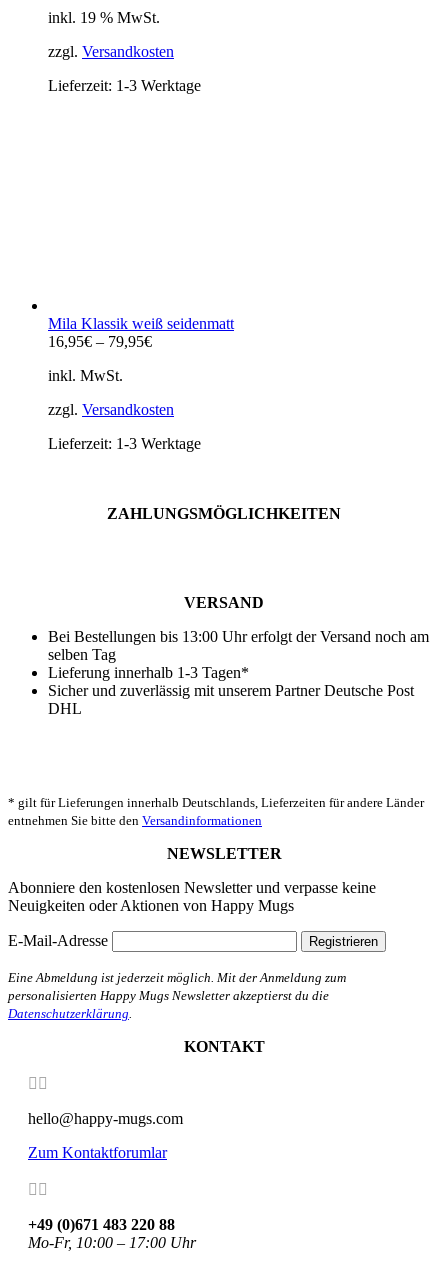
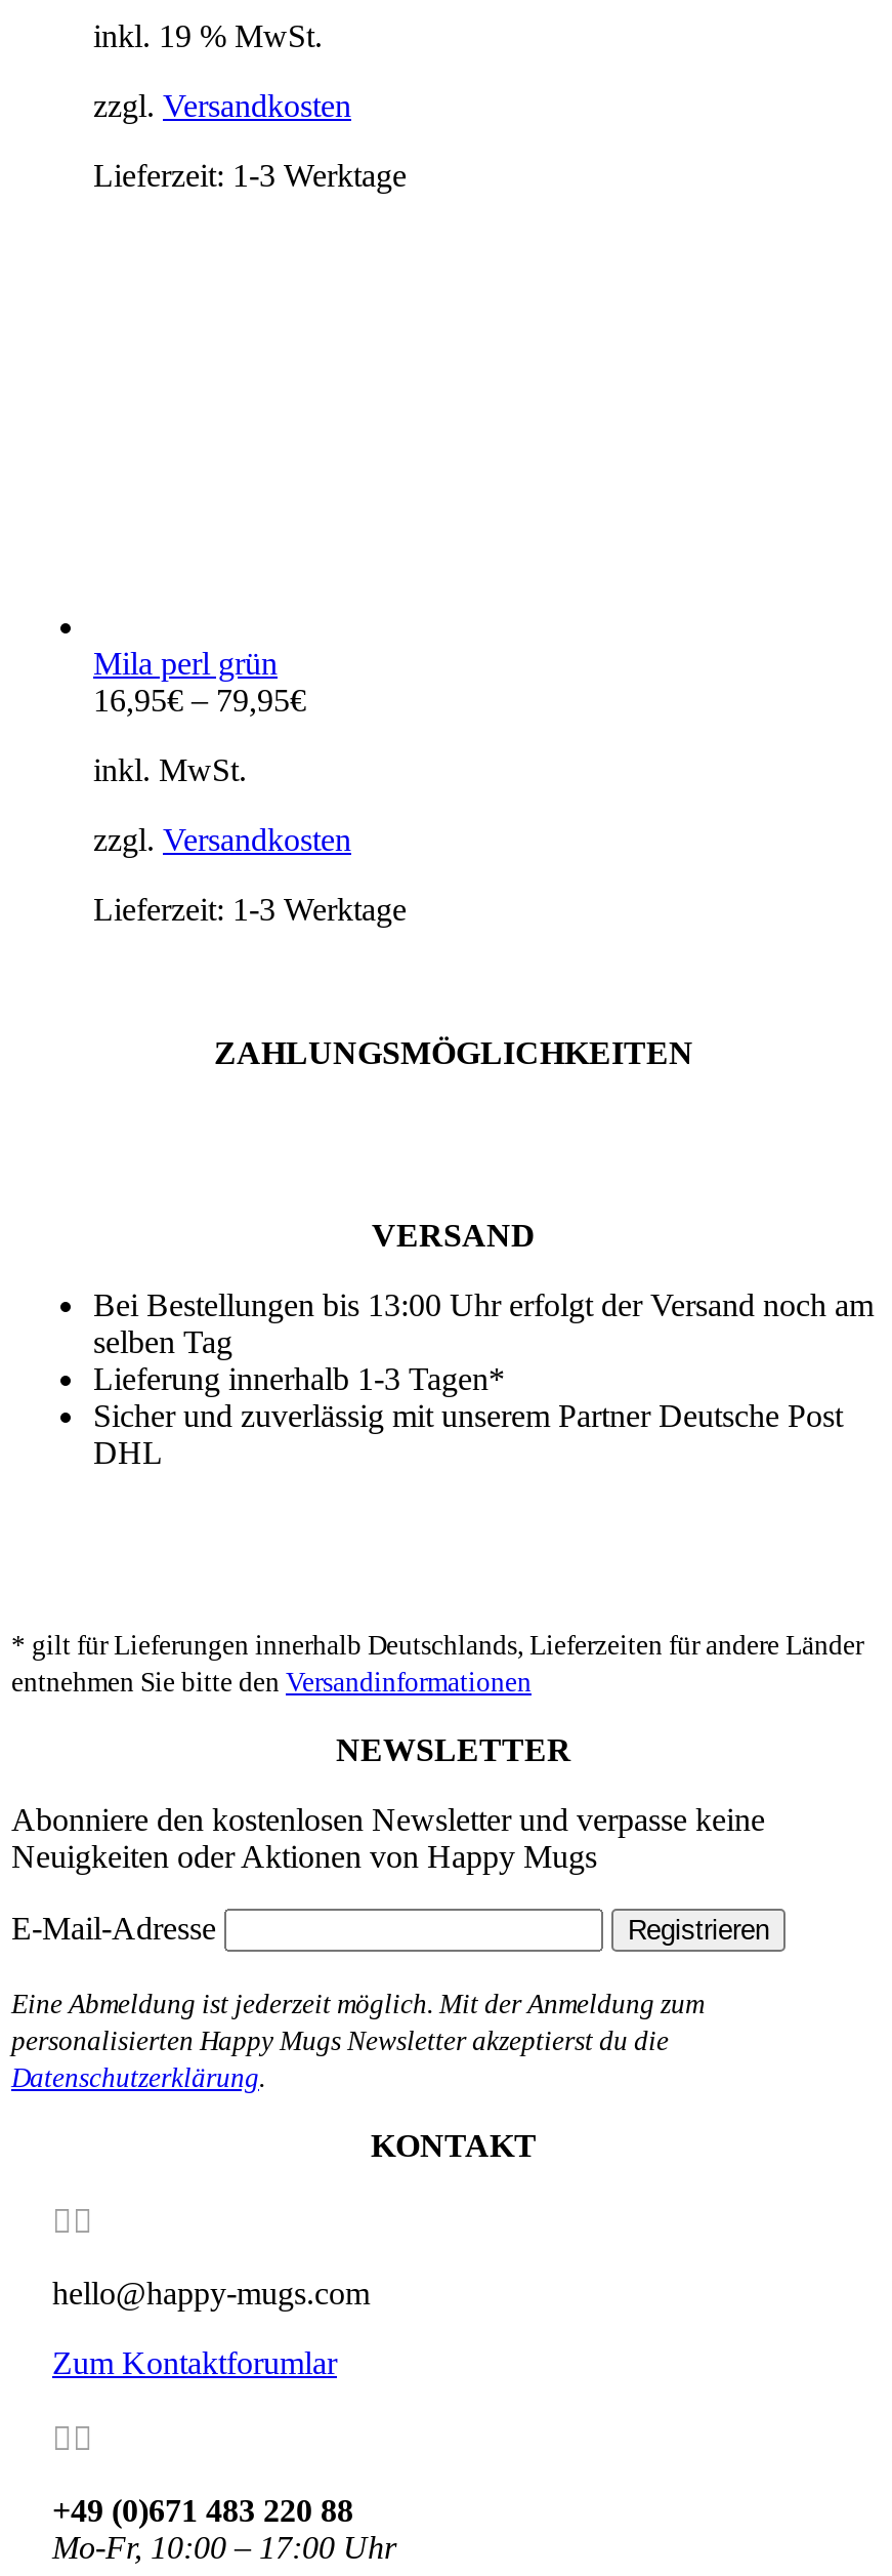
[48,315,234,332] Mila Klassik weiß seidenmatt -> [93,646,278,681] Mila perl grün

